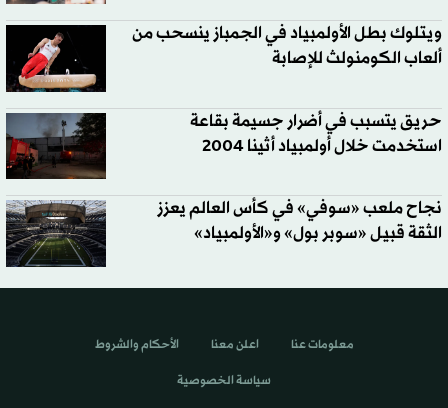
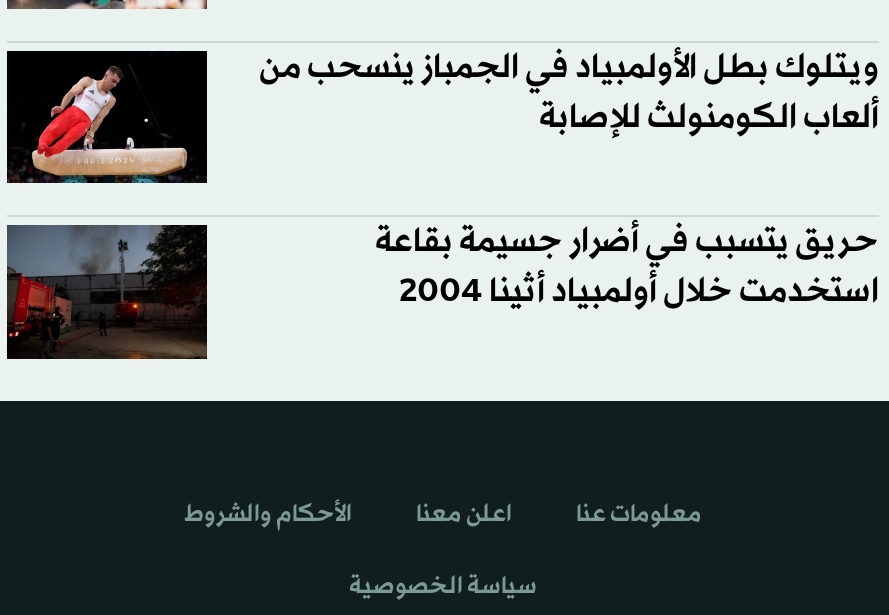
[7,201,106,268] [image] -> none
[157,197,442,245] نجاح ملعب «سوفي» في كأس العالم يعزز | الثقة قبيل «سوبر بول» و«الأولمبياد» -> none

